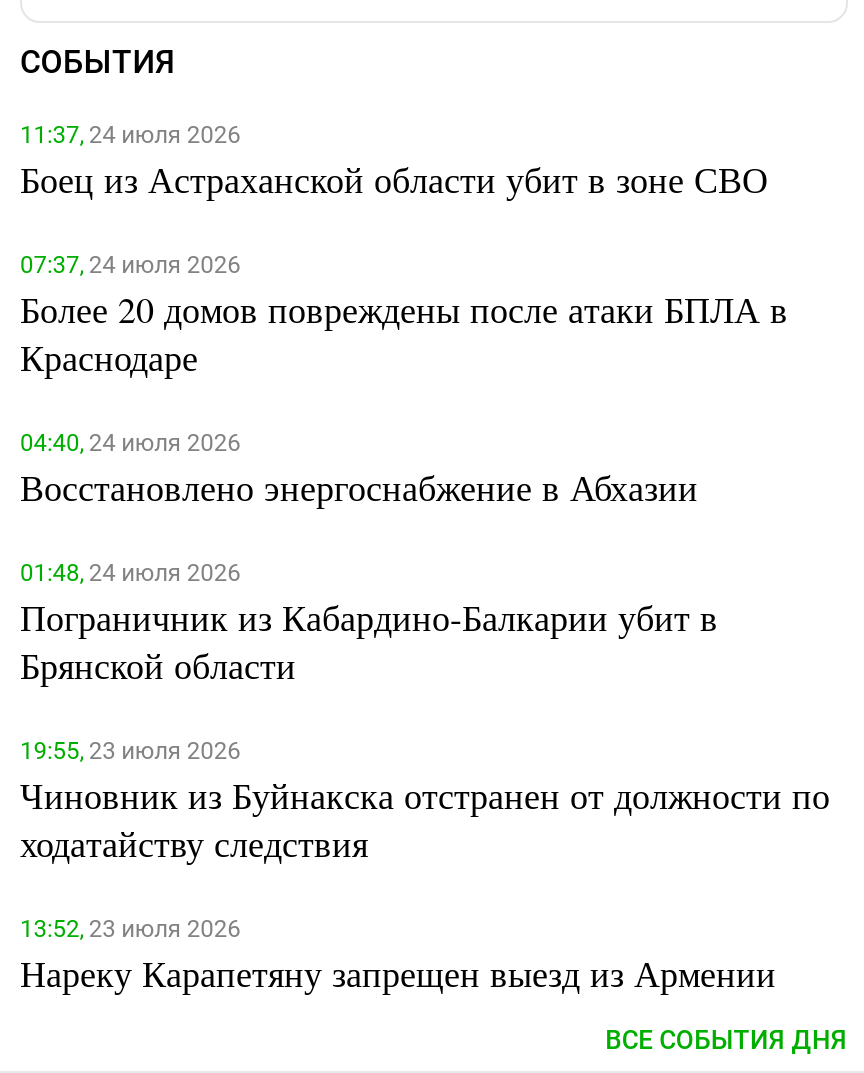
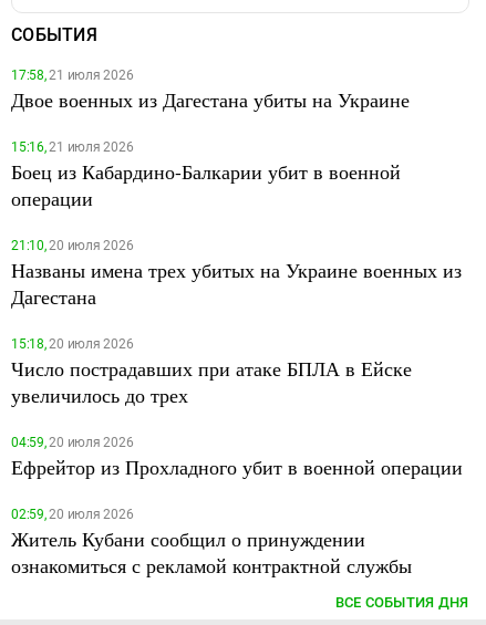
[20,121,768,203] 11:37, 24 июля 2026 | Боец из Астраханской области убит в зоне СВО -> [11,67,410,113] 17:58, 21 июля 2026 | Двое военных из Дагестана убиты на Украине
[20,251,788,381] 07:37, 24 июля 2026 | Более 20 домов повреждены после атаки БПЛА в | Краснодаре -> [11,139,401,211] 15:16, 21 июля 2026 | Боец из Кабардино-Балкарии убит в военной | операции
[20,429,698,511] 04:40, 24 июля 2026 | Восстановлено энергоснабжение в Абхазии -> [11,238,462,310] 21:10, 20 июля 2026 | Названы имена трех убитых на Украине военных из | Дагестана
[20,559,718,689] 01:48, 24 июля 2026 | Пограничник из Кабардино-Балкарии убит в | Брянской области -> [11,336,412,408] 15:18, 20 июля 2026 | Число пострадавших при атаке БПЛА в Ейске | увеличилось до трех
[20,737,830,867] 19:55, 23 июля 2026 | Чиновник из Буйнакска отстранен от должности по | ходатайству следствия -> [11,435,463,480] 04:59, 20 июля 2026 | Ефрейтор из Прохладного убит в военной операции
[20,915,776,997] 13:52, 23 июля 2026 | Нареку Карапетяну запрещен выезд из Армении -> [11,507,412,579] 02:59, 20 июля 2026 | Житель Кубани сообщил о принуждении | ознакомиться с рекламой контрактной службы

